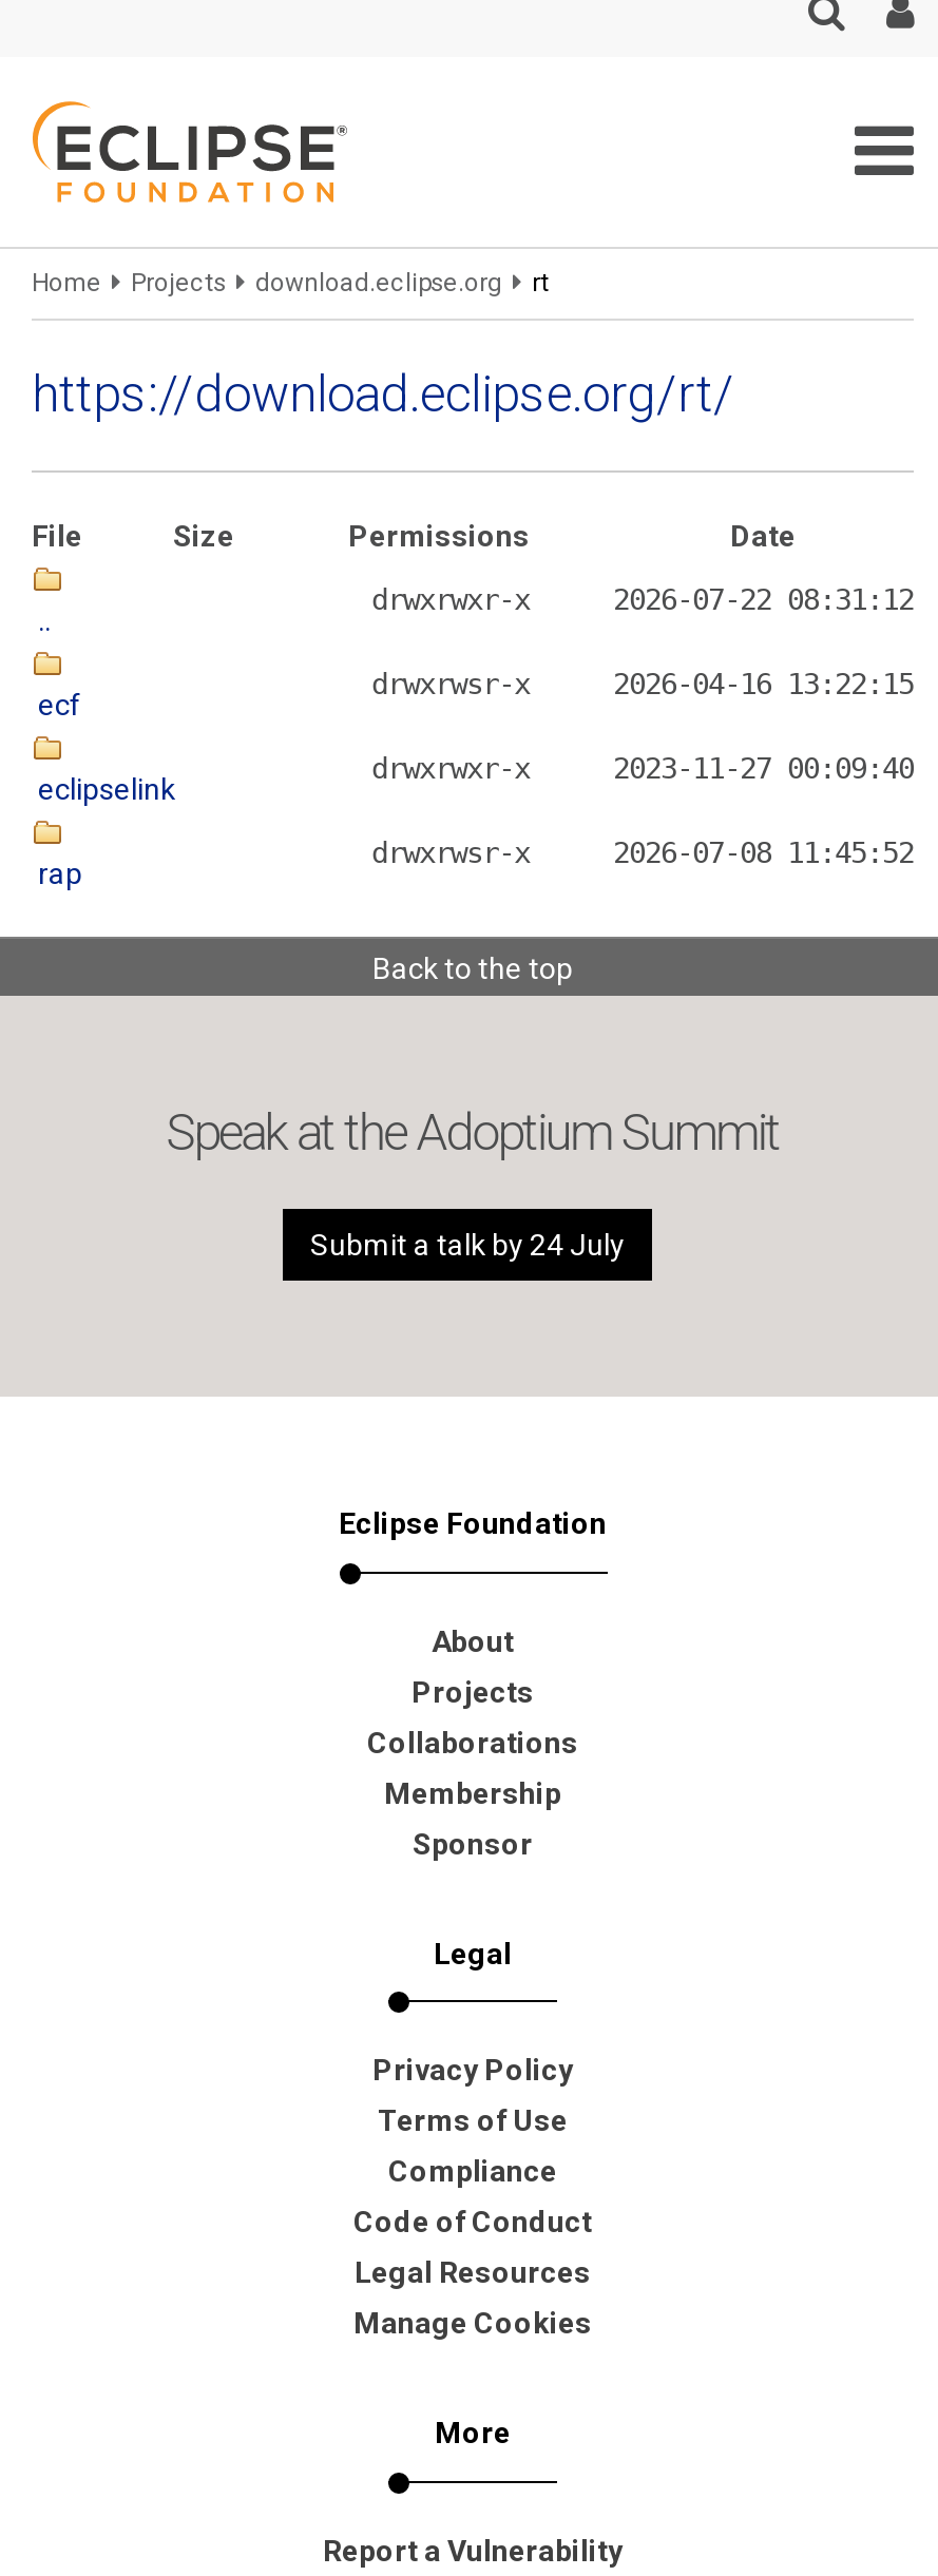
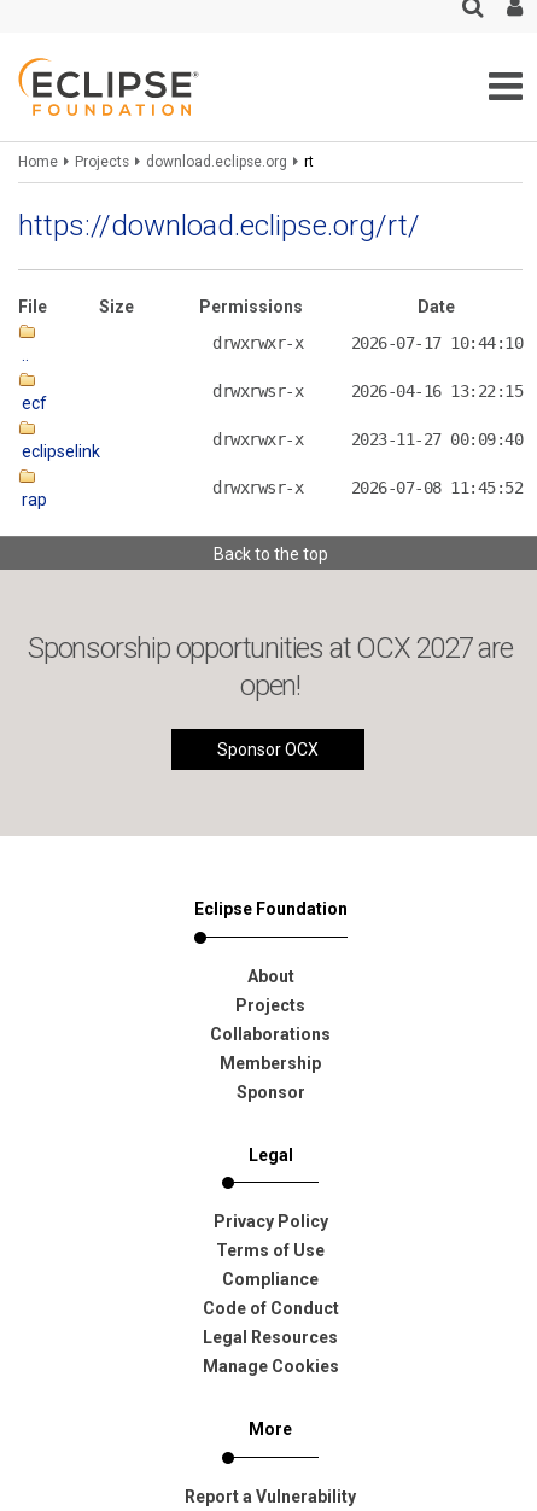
[613,582,914,616] 2026-07-22 08:31:12 -> [351,333,523,352] 2026-07-17 10:44:10
[166,1103,779,1162] Speak at the Adoptium Summit -> [28,631,513,702] Sponsorship opportunities at OCX 2027 are | open!
[310,1228,625,1262] Submit a talk by 24 July -> [217,740,318,759] Sponsor OCX

